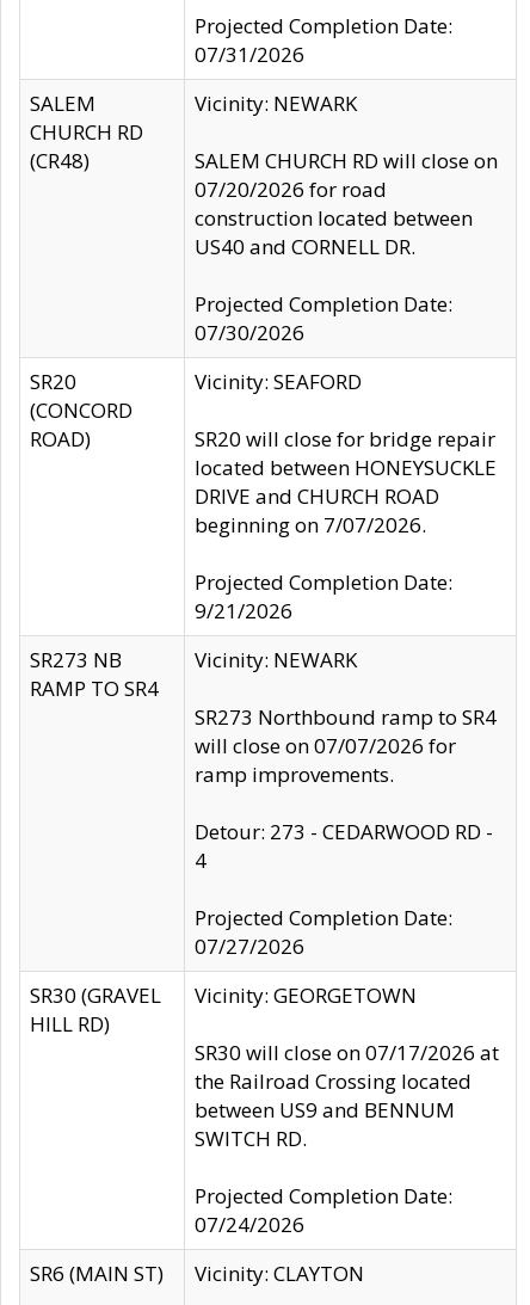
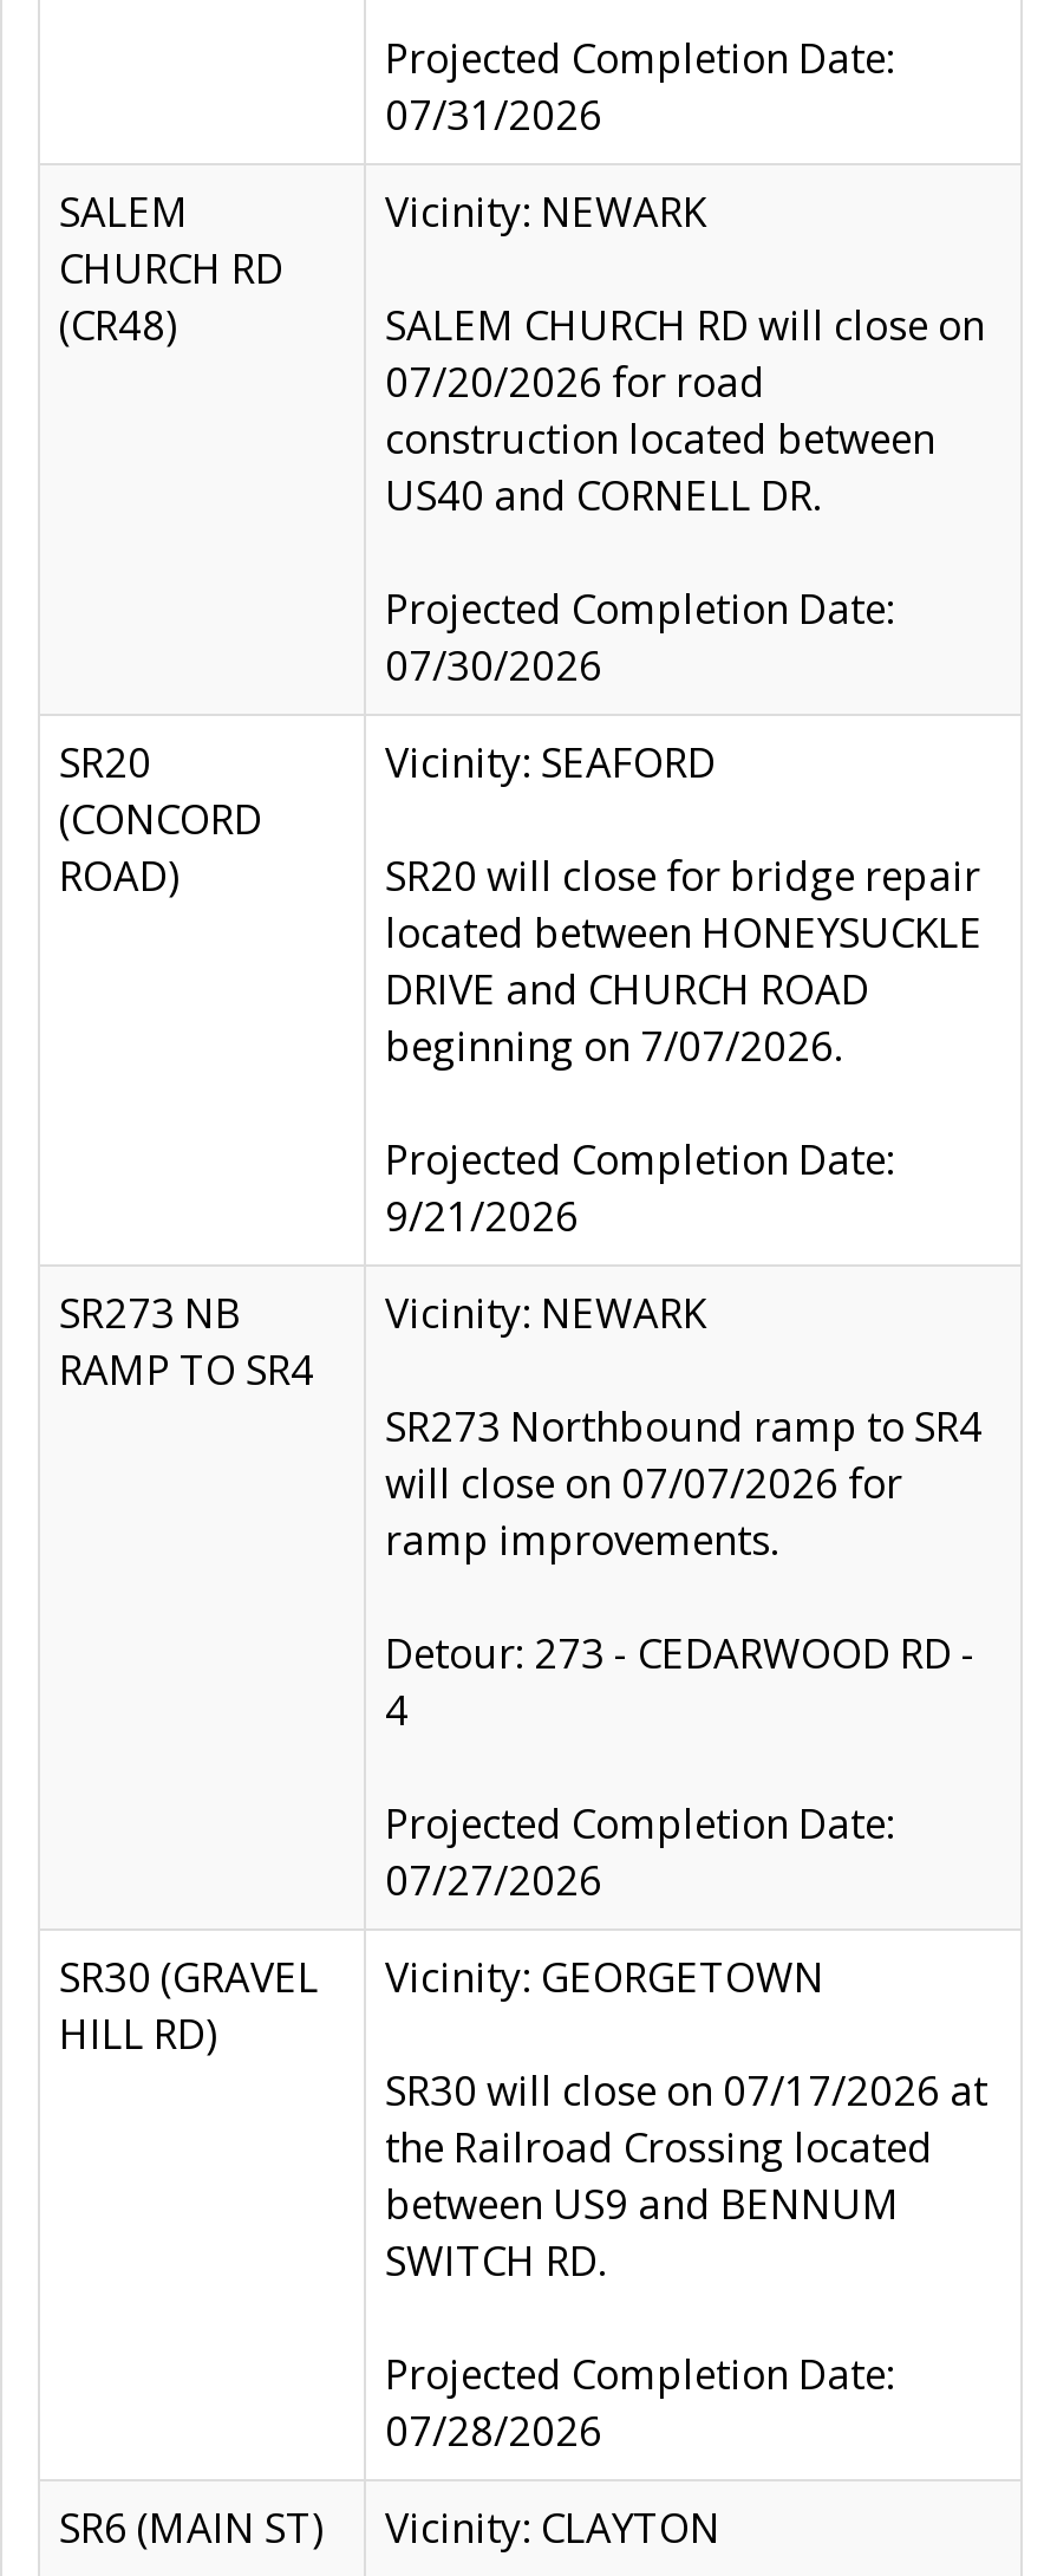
[195,1211,304,1238] 07/24/2026 -> [385,2403,602,2458] 07/28/2026

